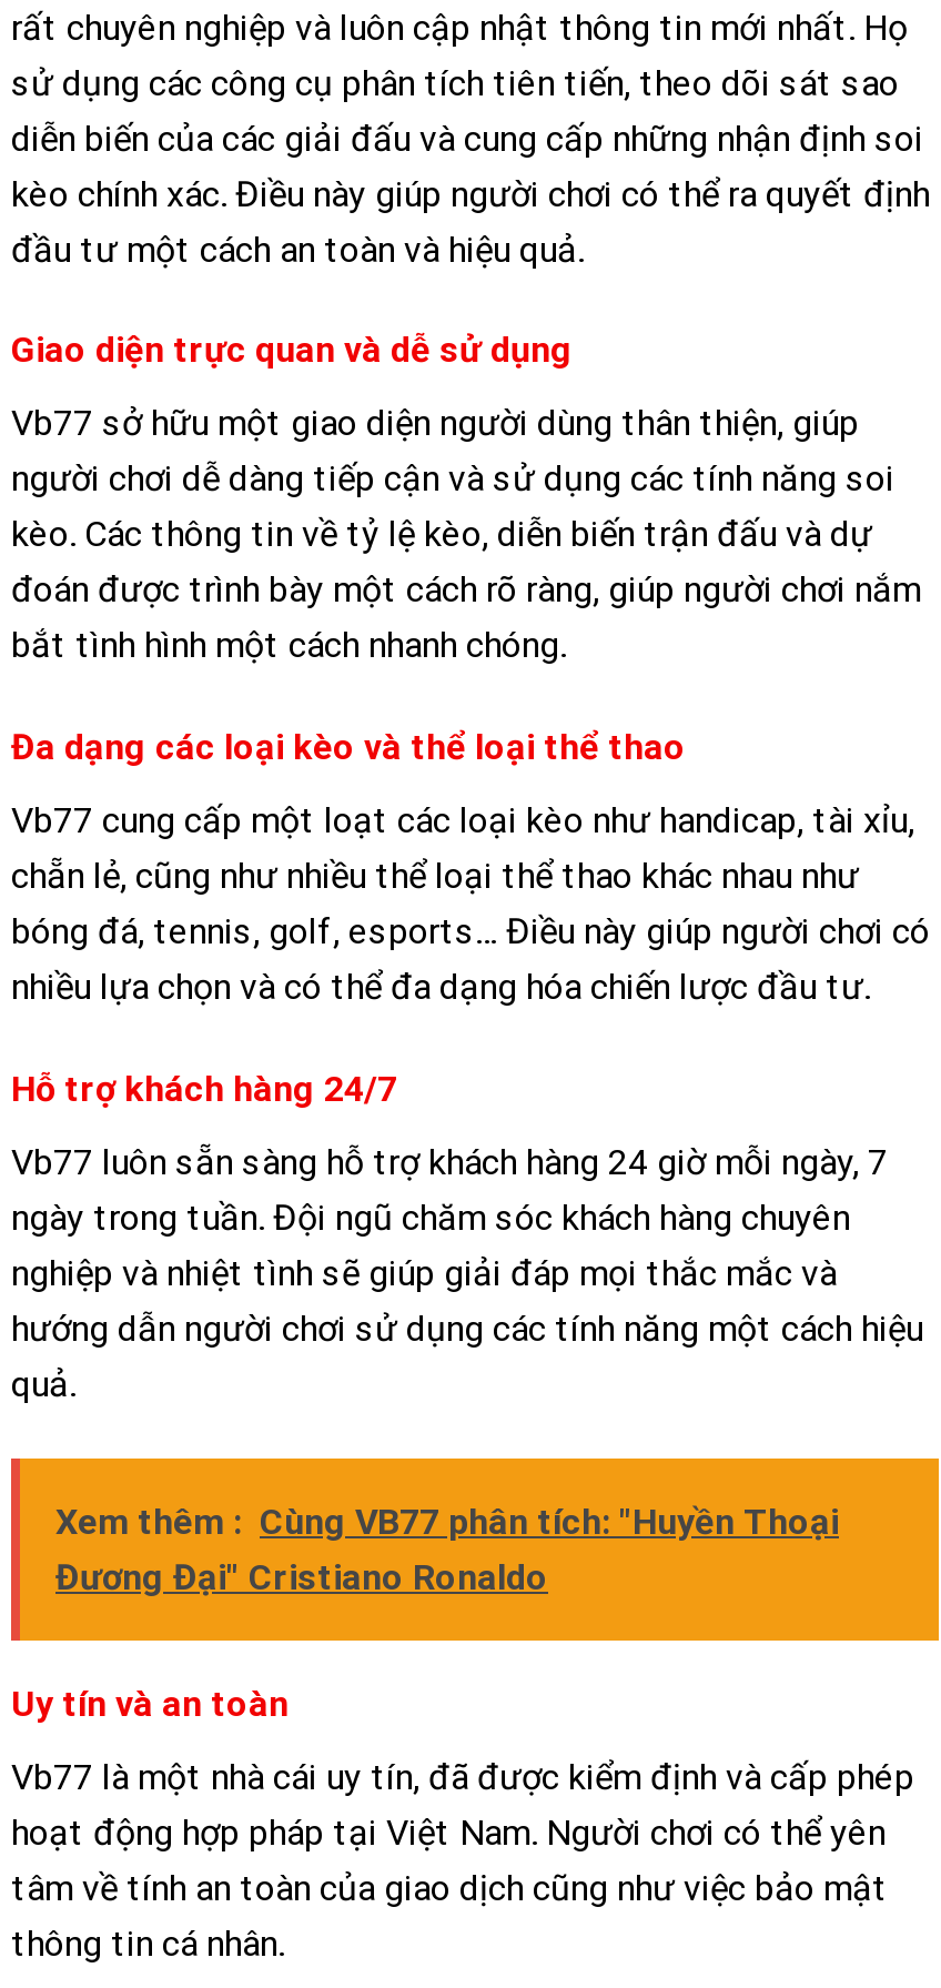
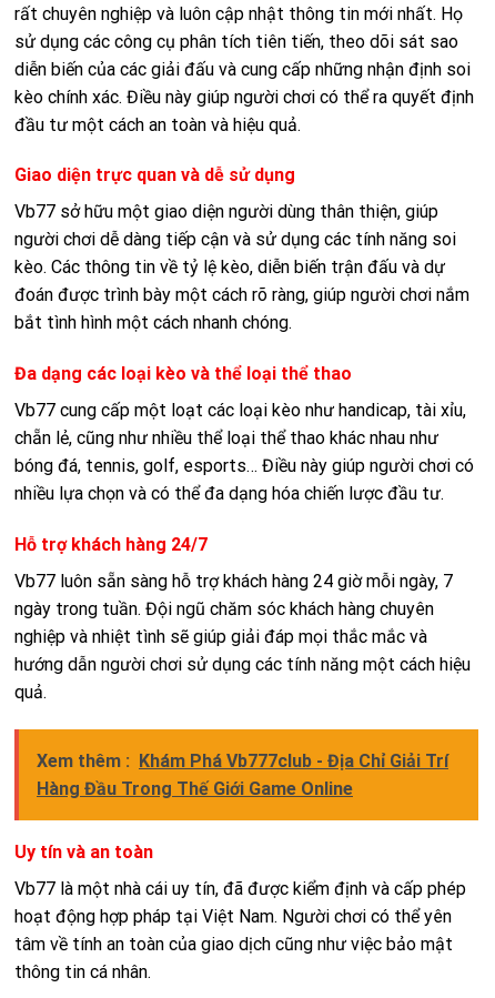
[55,1500,839,1598] Xem thêm : Cùng VB77 phân tích: "Huyền Thoại | Đương Đại" Cristiano Ronaldo -> [37,750,448,799] Xem thêm : Khám Phá Vb777club - Địa Chỉ Giải Trí | Hàng Đầu Trong Thế Giới Game Online

